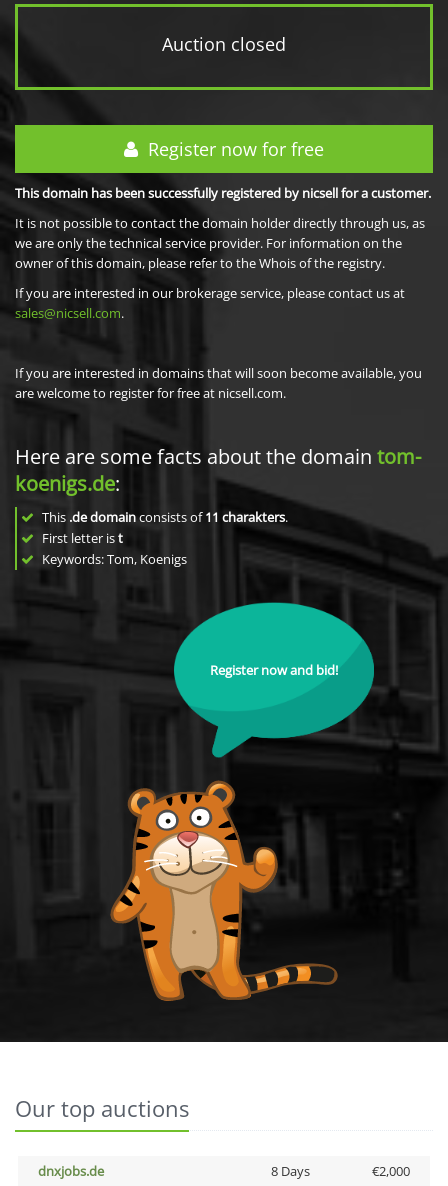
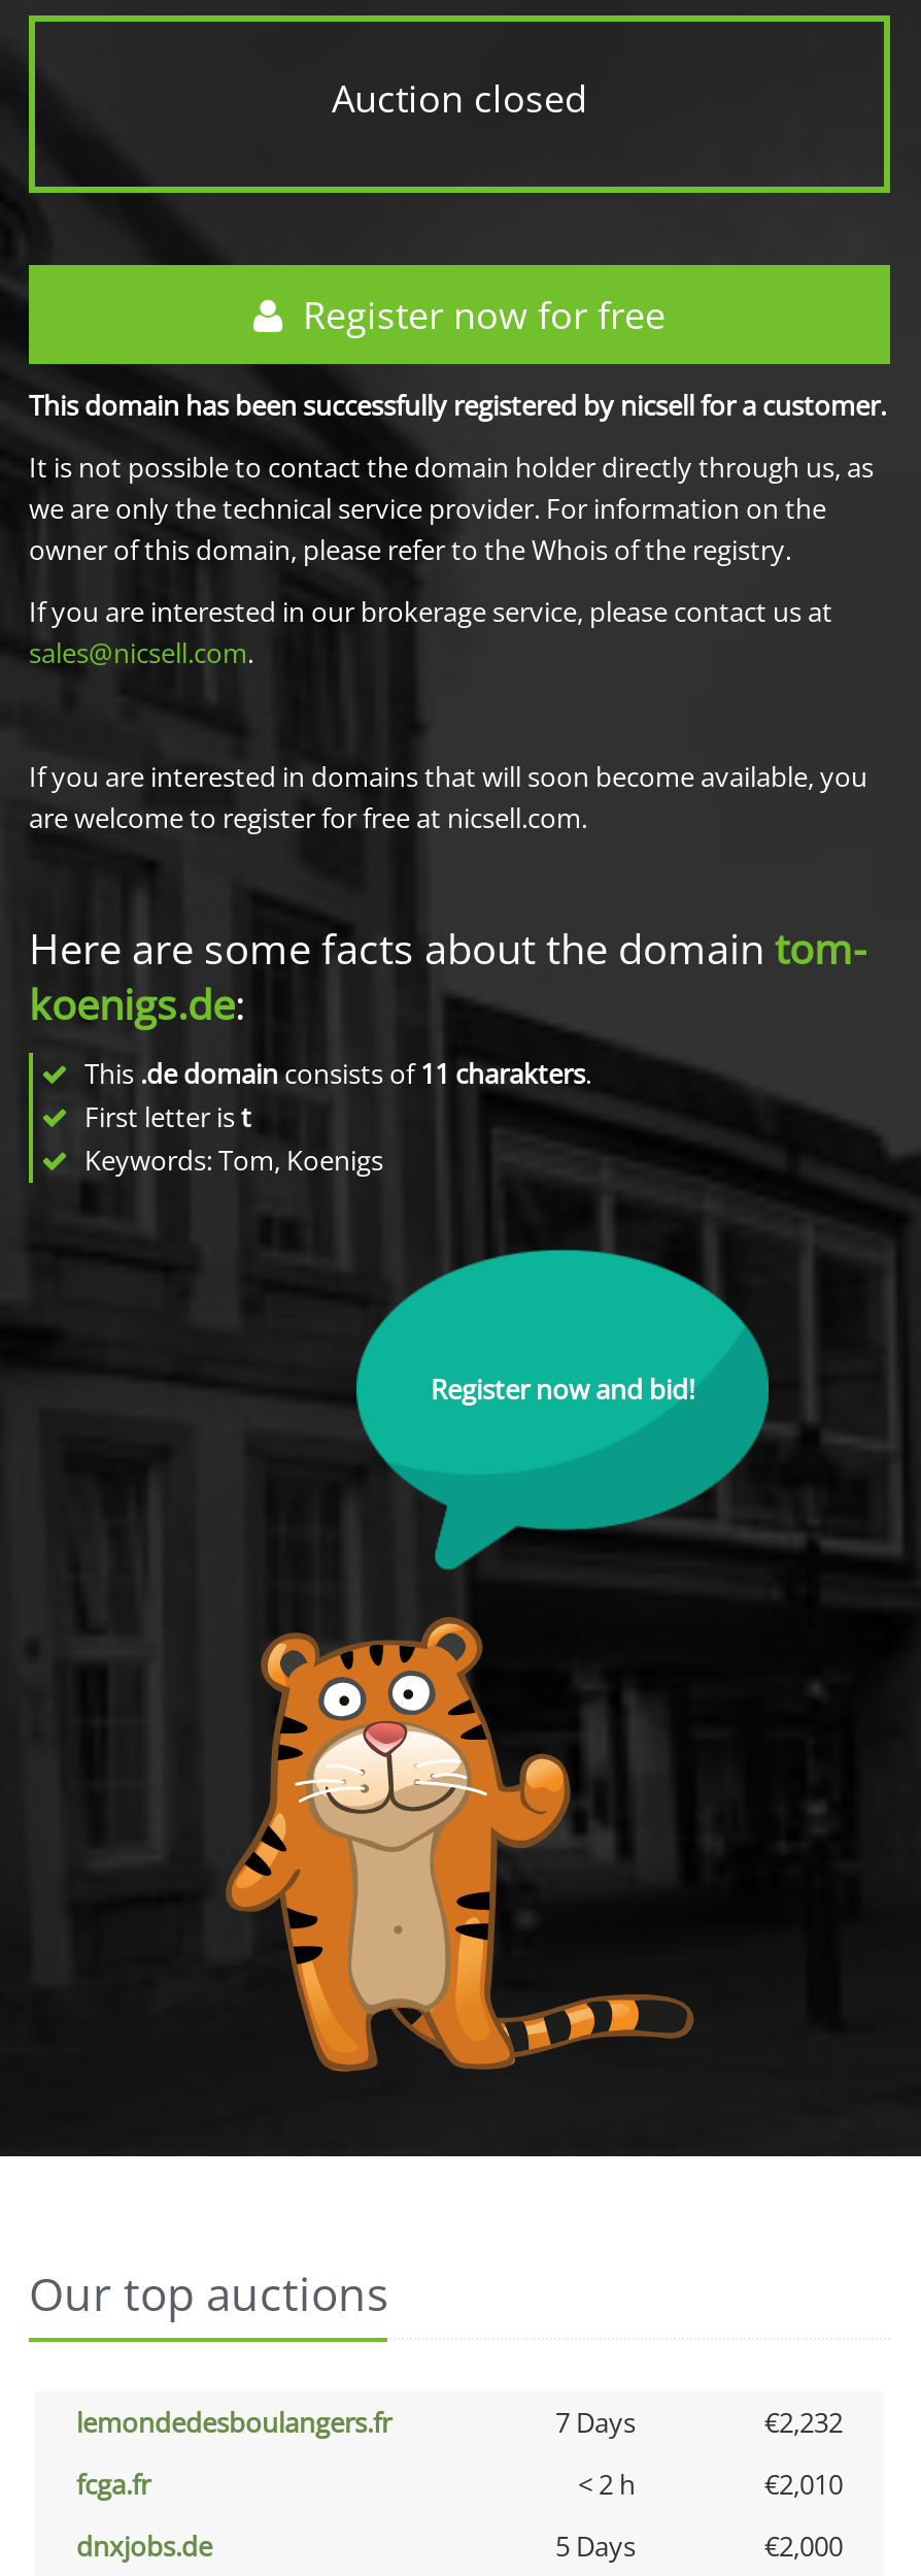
none -> [76,2404,843,2503] lemondedesboulangers.fr | 7 Days | €2,232 | fcga.fr | < 2 h | €2,010
[270,1162,309,1180] 8 Days -> [555,2528,636,2565] 5 Days

